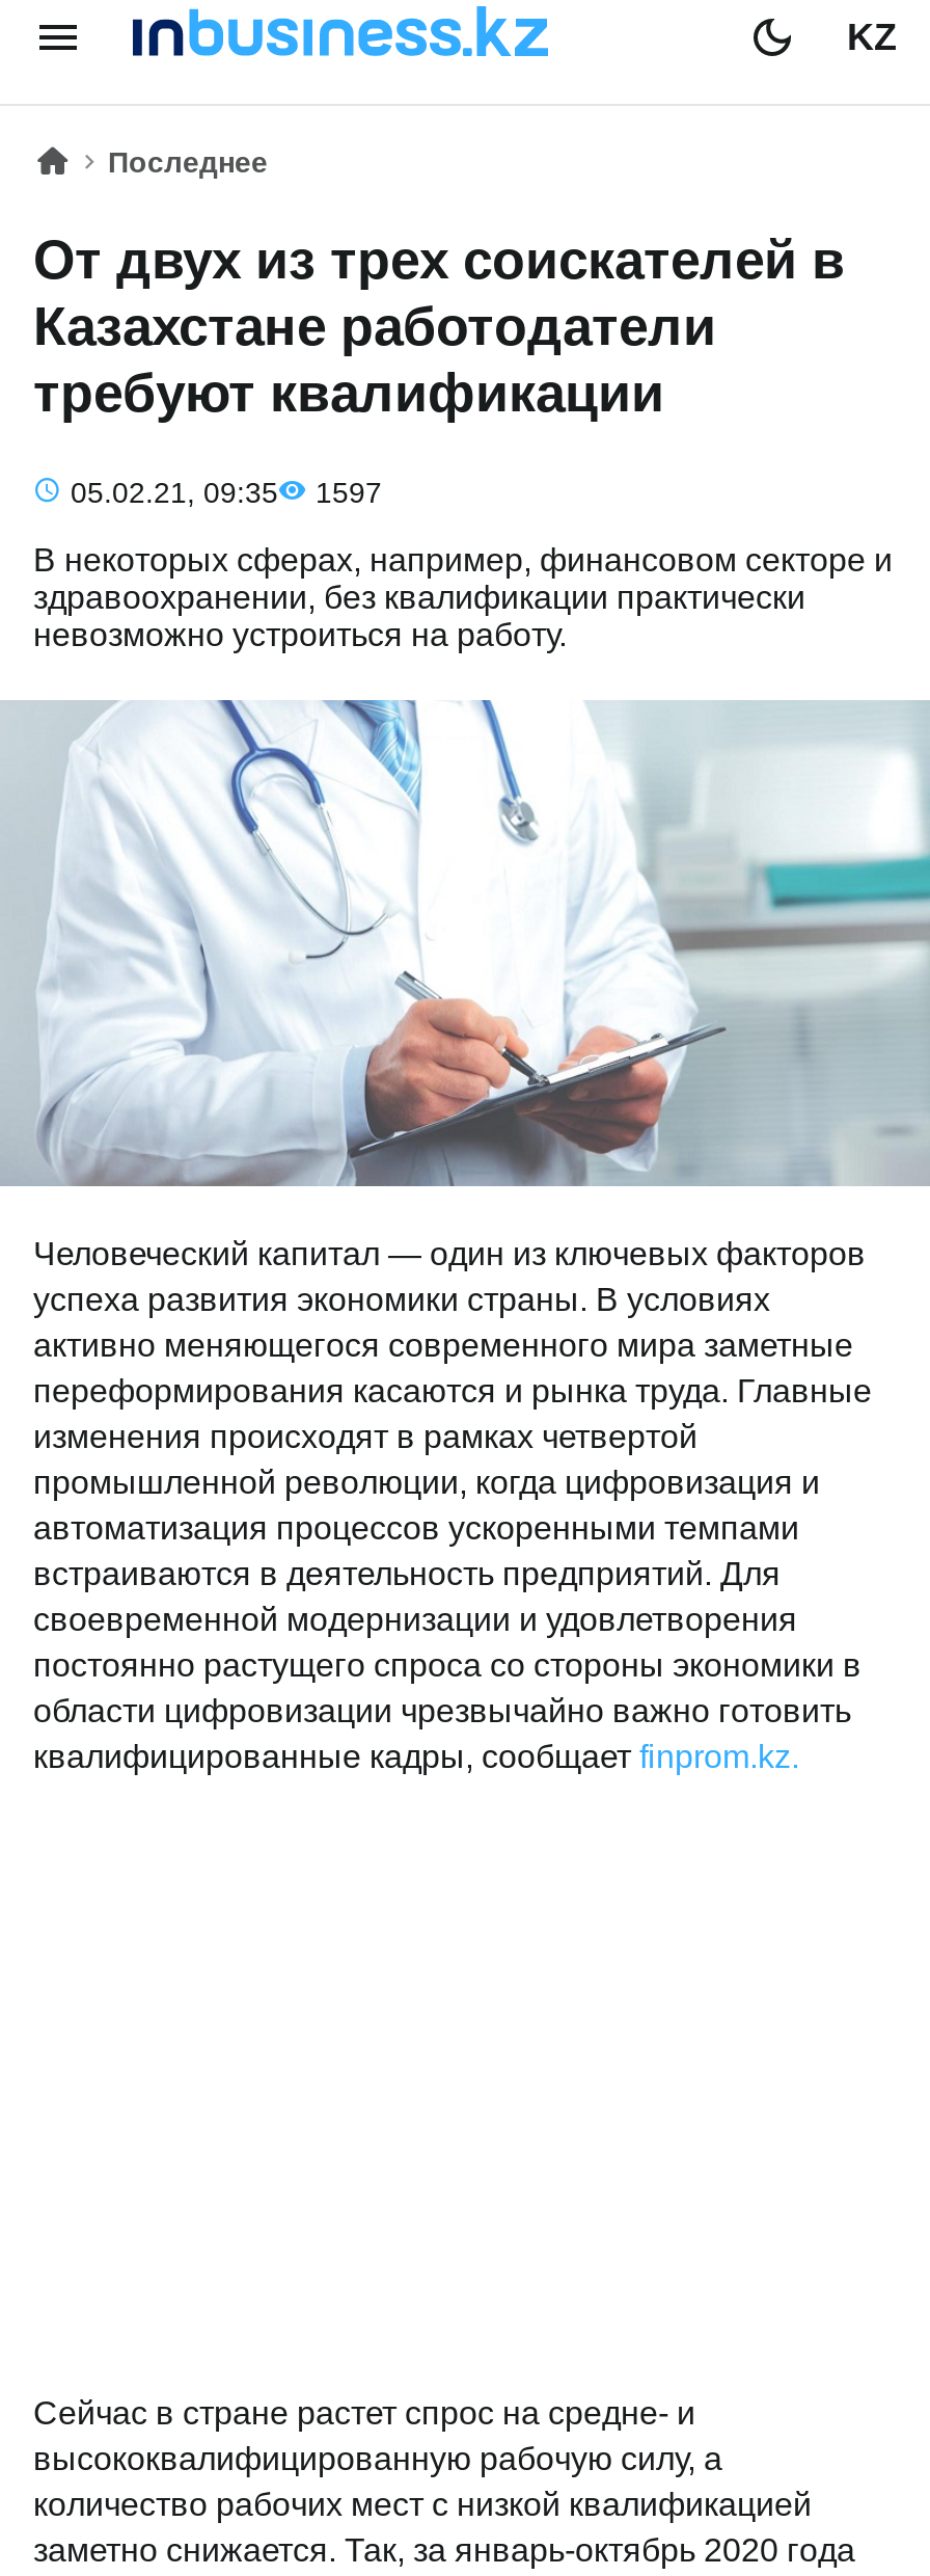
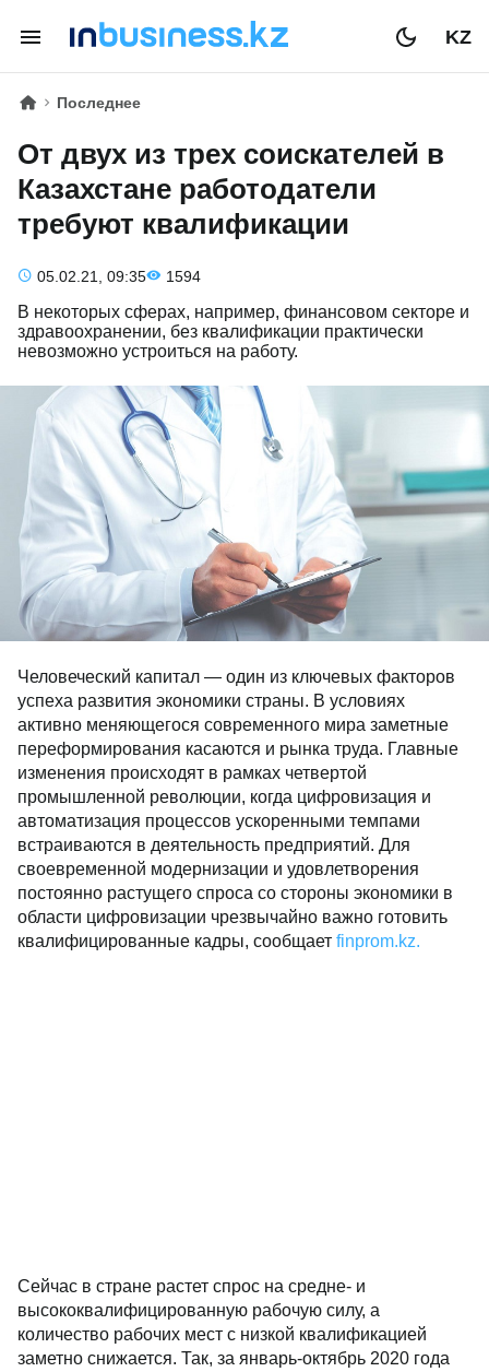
[71,476,382,509] 05.02.21, 09:35 1597 -> [37,268,201,285] 05.02.21, 09:35 1594

